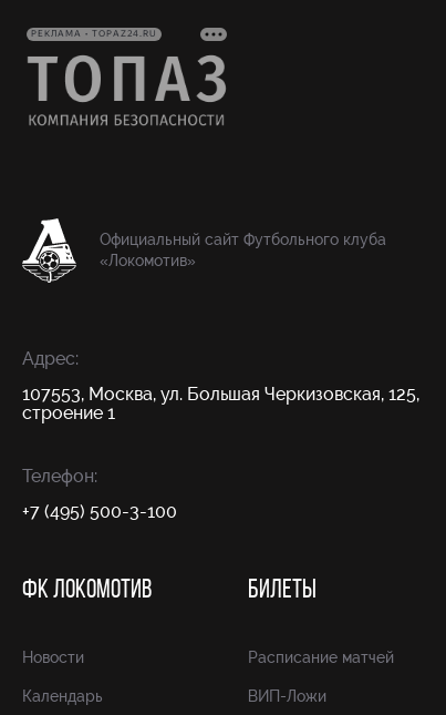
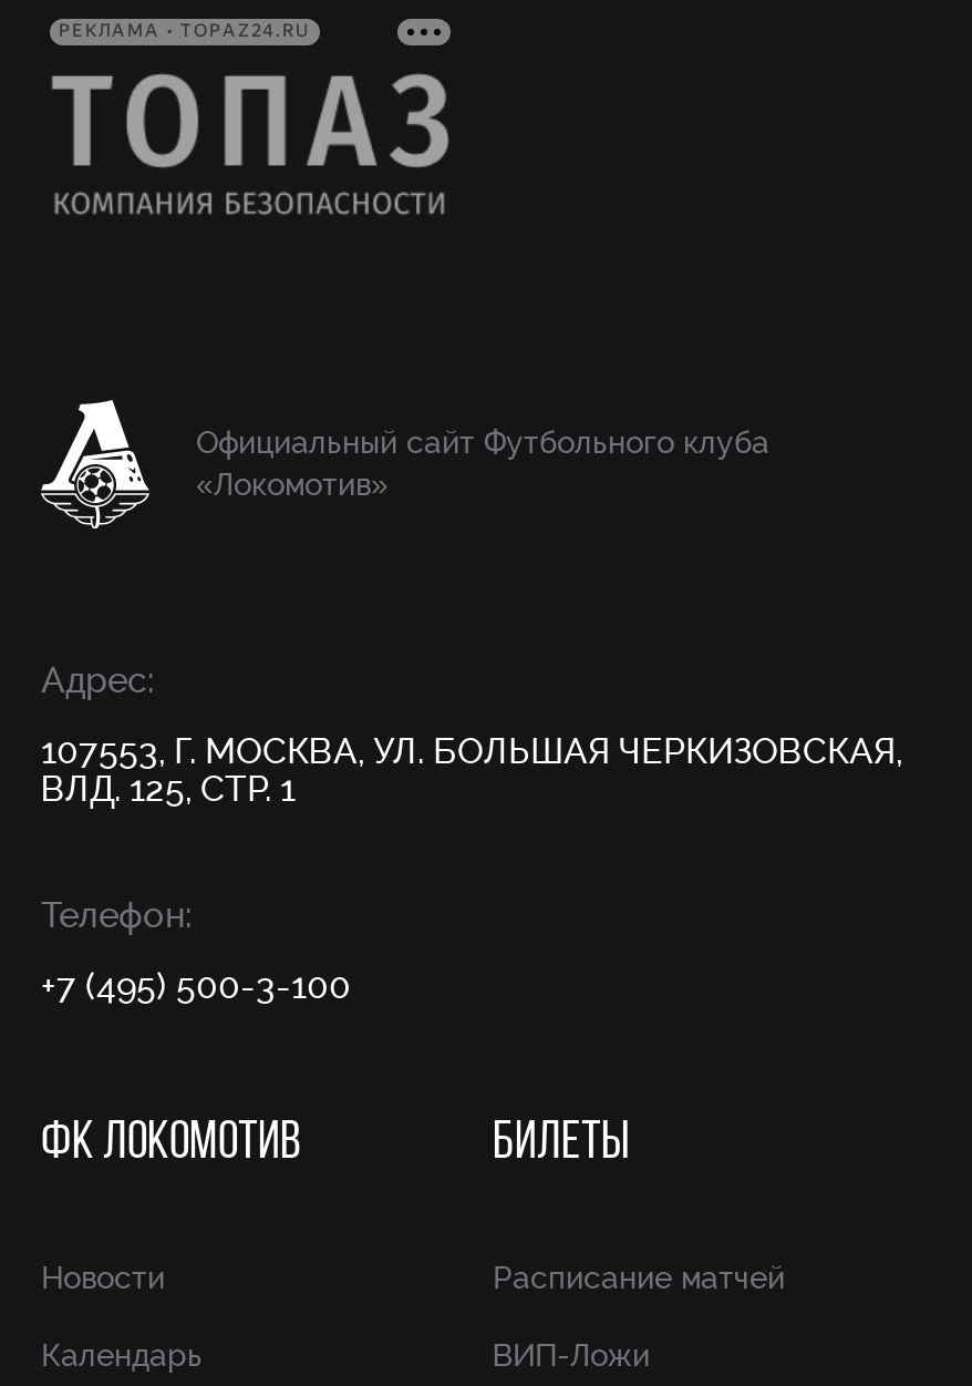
[22,384,419,423] 107553, Москва, ул. Большая Черкизовская, 125, | строение 1 -> [41,730,902,810] 107553, Г. МОСКВА, УЛ. БОЛЬШАЯ ЧЕРКИЗОВСКАЯ, | ВЛД. 125, СТР. 1

